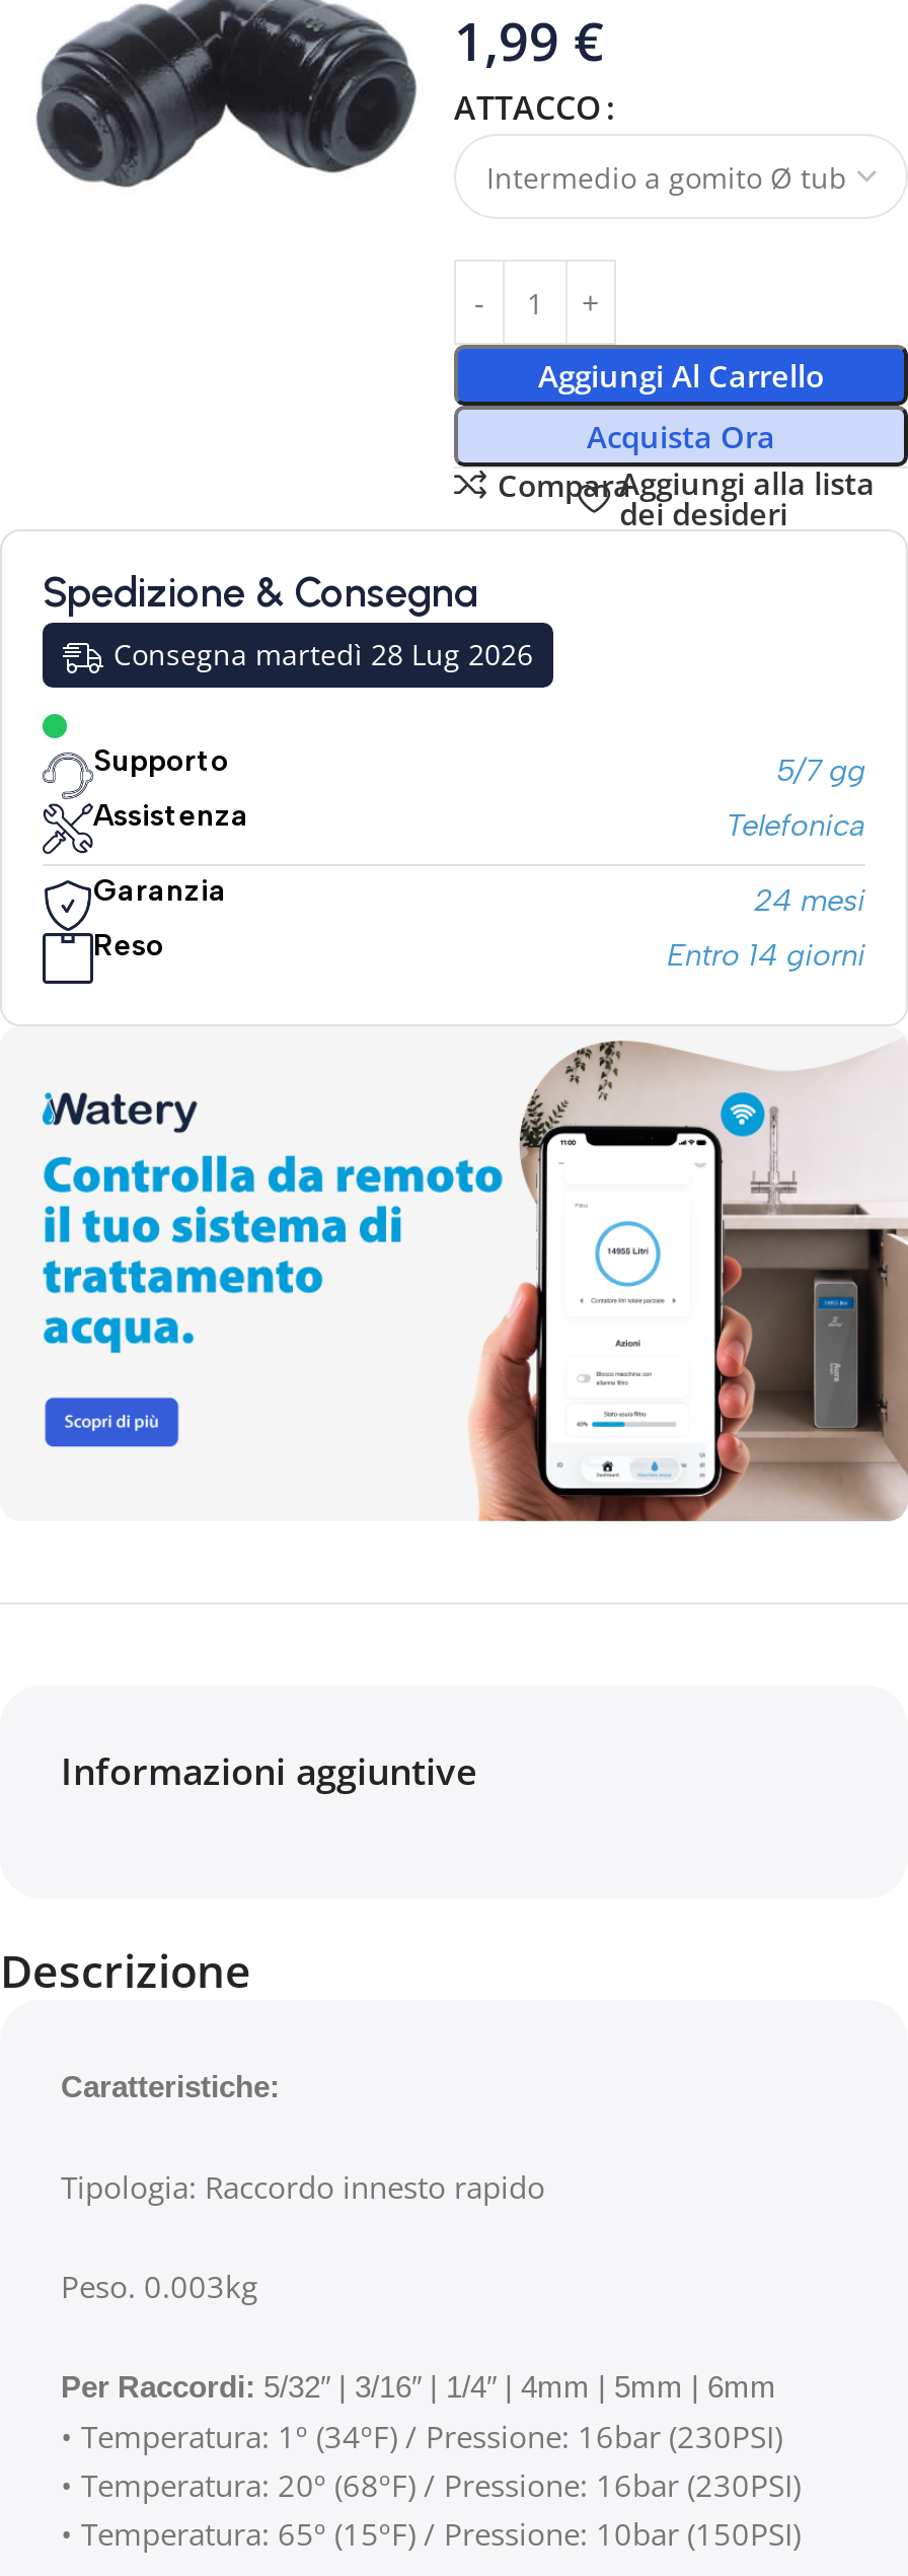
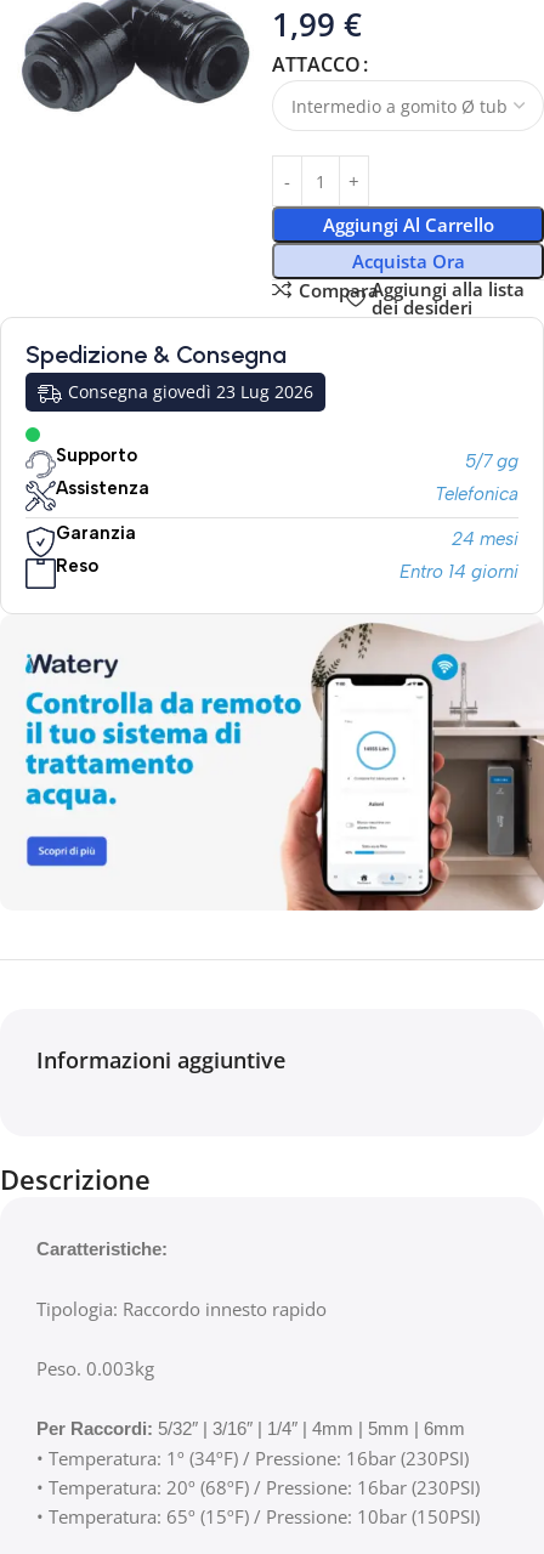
[113,635,533,673] Consegna martedì 28 Lug 2026 -> [68,380,313,403] Consegna giovedì 23 Lug 2026

